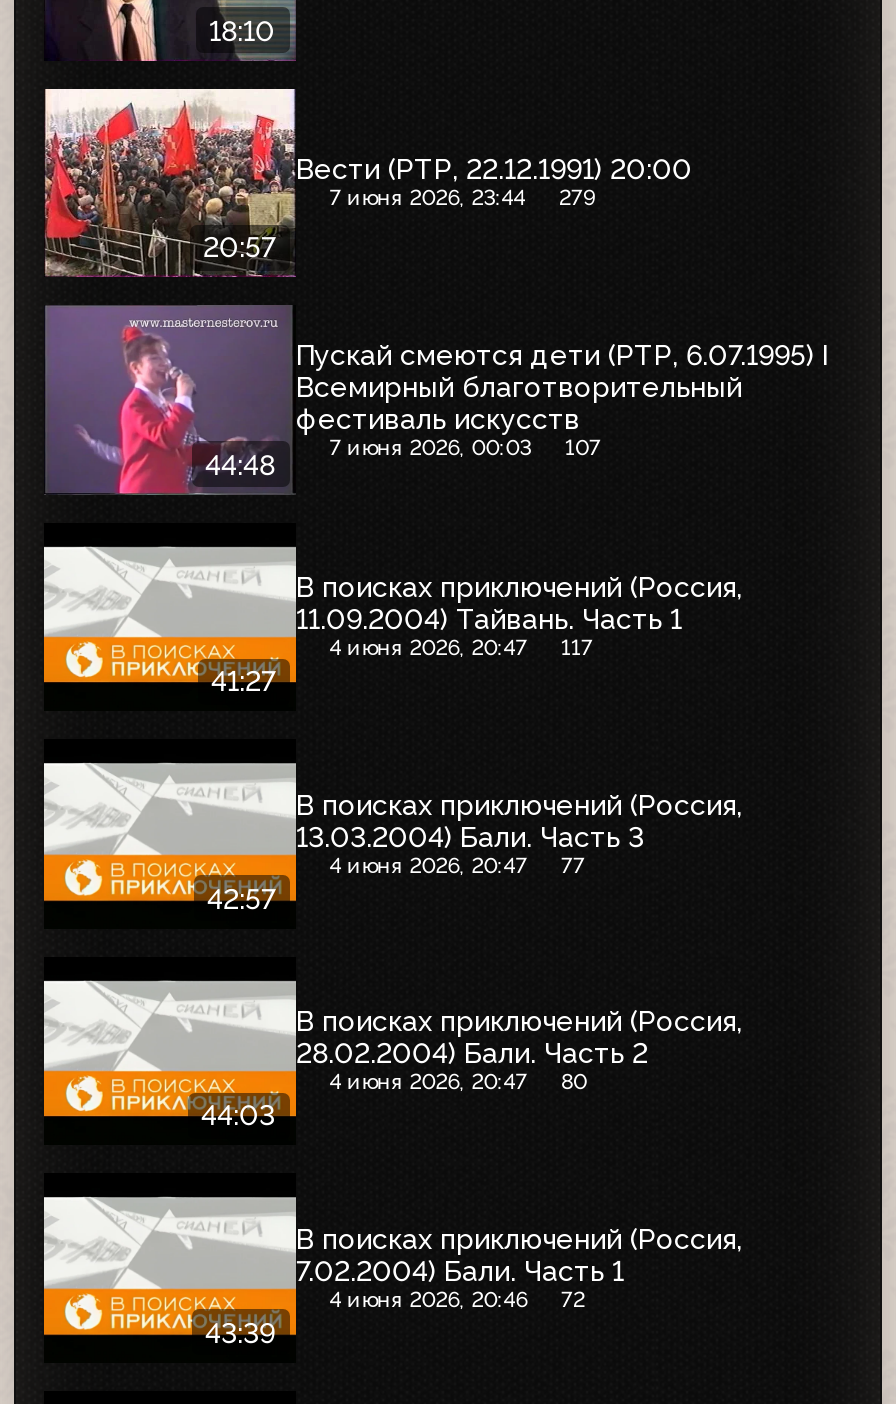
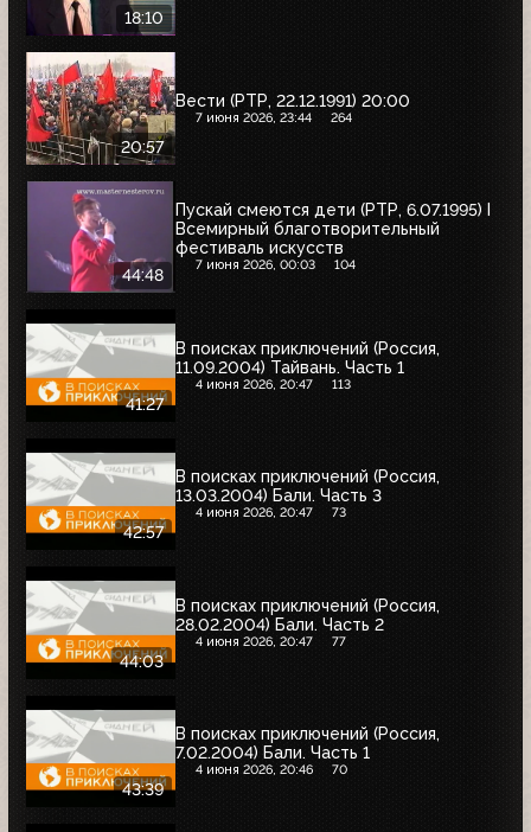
[329,186,595,212] 7 июня 2026, 23:44 279 -> [195,110,353,125] 7 июня 2026, 23:44 264
[329,435,601,461] 7 июня 2026, 00:03 107 -> [195,258,356,273] 7 июня 2026, 00:03 104
[329,636,593,662] 4 июня 2026, 20:47 117 -> [195,377,351,392] 4 июня 2026, 20:47 113
[329,853,585,879] 4 июня 2026, 20:47 77 -> [195,505,347,521] 4 июня 2026, 20:47 73
[329,1070,587,1096] 4 июня 2026, 20:47 80 -> [195,634,347,649] 4 июня 2026, 20:47 77
[329,1287,585,1313] 4 июня 2026, 20:46 72 -> [195,762,348,778] 4 июня 2026, 20:46 70

